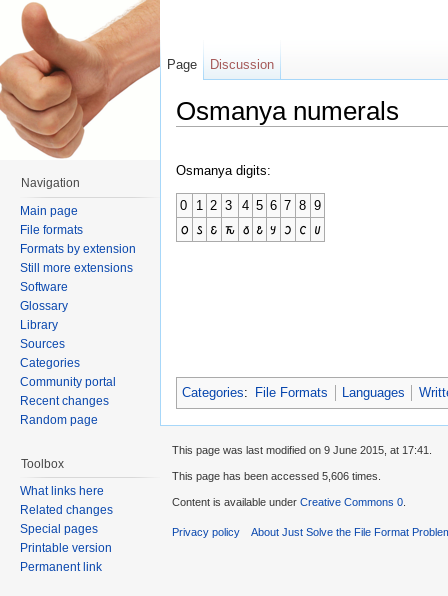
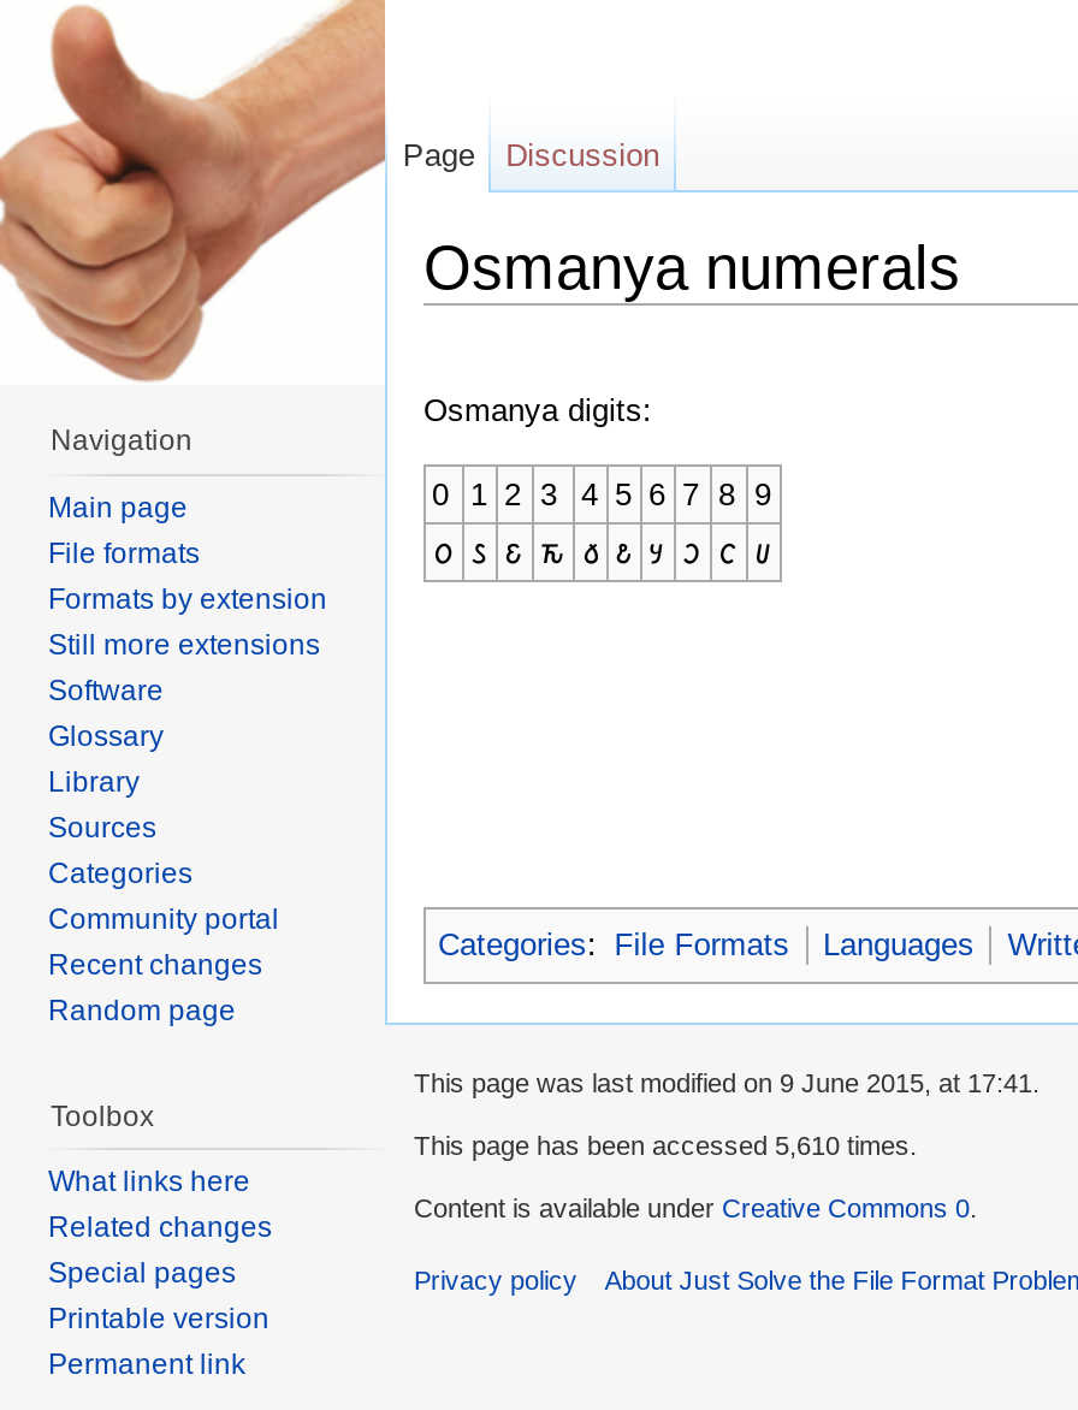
[172,470,381,482] This page has been accessed 5,606 times. -> [414,1130,917,1159] This page has been accessed 5,610 times.

